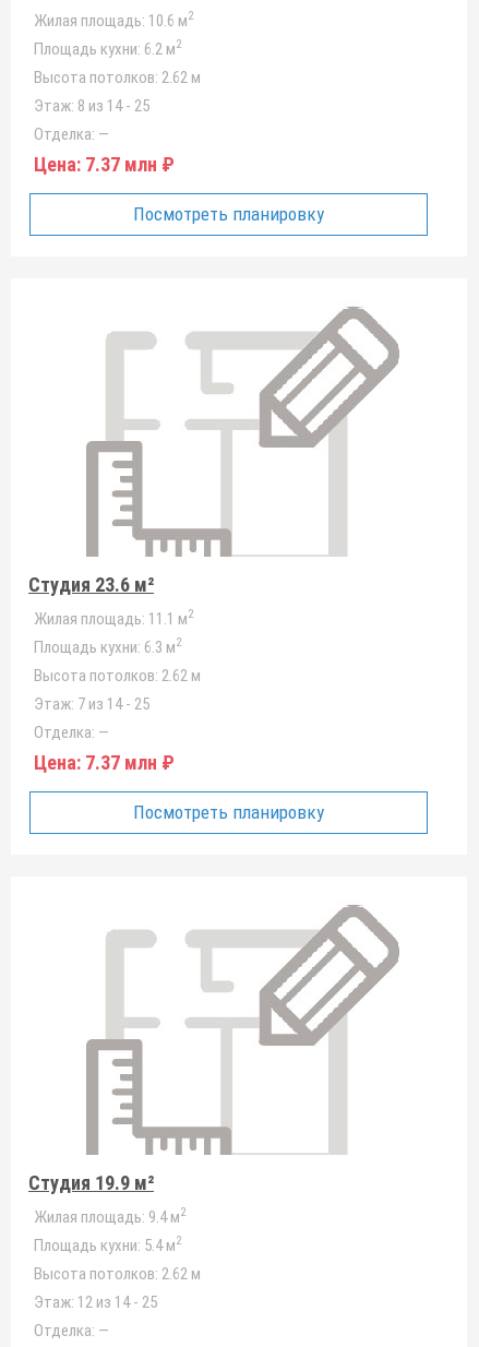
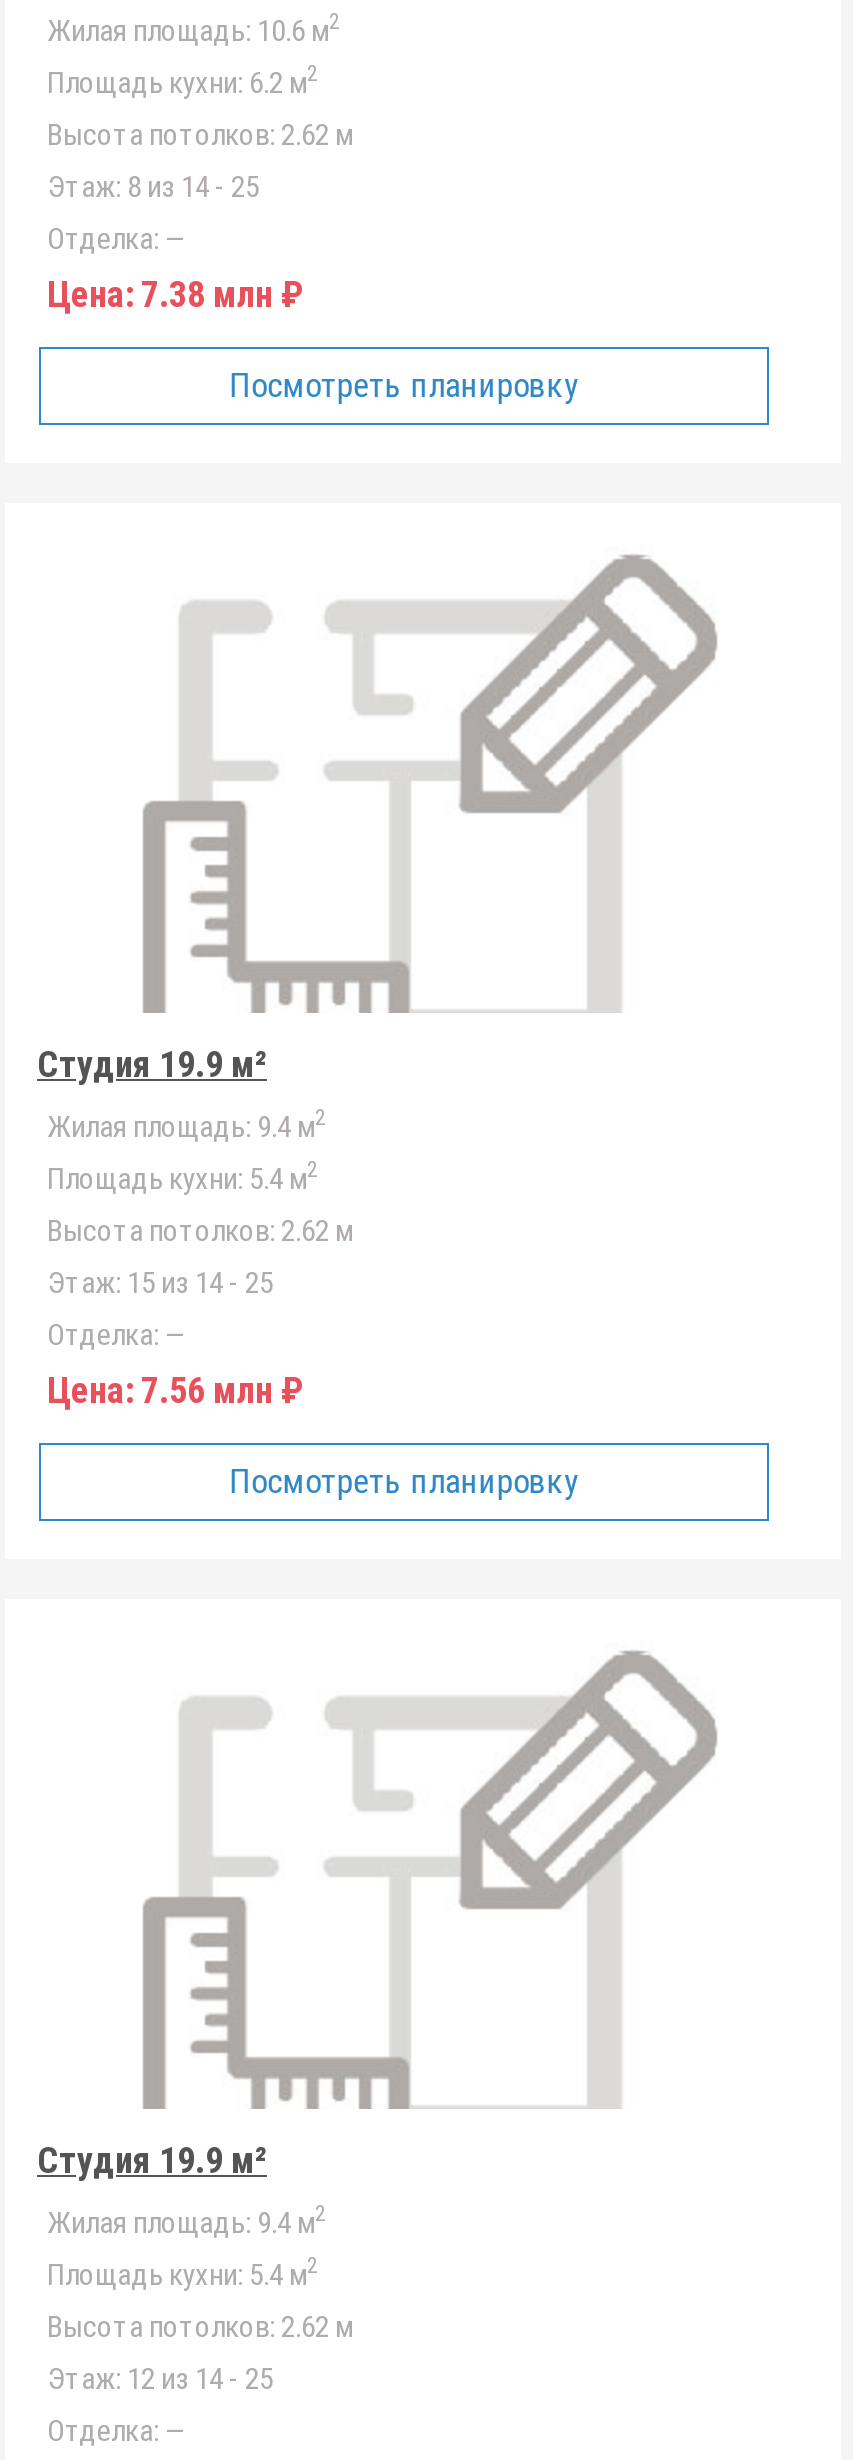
[34,153,175,176] Цена: 7.37 млн ₽ -> [47,273,305,315] Цена: 7.38 млн ₽
[28,573,154,596] Студия 23.6 м² -> [37,1043,267,1085] Студия 19.9 м²
[34,607,194,629] Жилая площадь: 11.1 м2 -> [47,1106,327,1145] Жилая площадь: 9.4 м2
[34,636,182,657] Площадь кухни: 6.3 м2 -> [47,1158,319,1197] Площадь кухни: 5.4 м2
[34,694,149,714] Этаж: 7 из 14 - 25 -> [47,1265,273,1301] Этаж: 15 из 14 - 25
[34,751,175,774] Цена: 7.37 млн ₽ -> [47,1369,305,1411] Цена: 7.56 млн ₽

